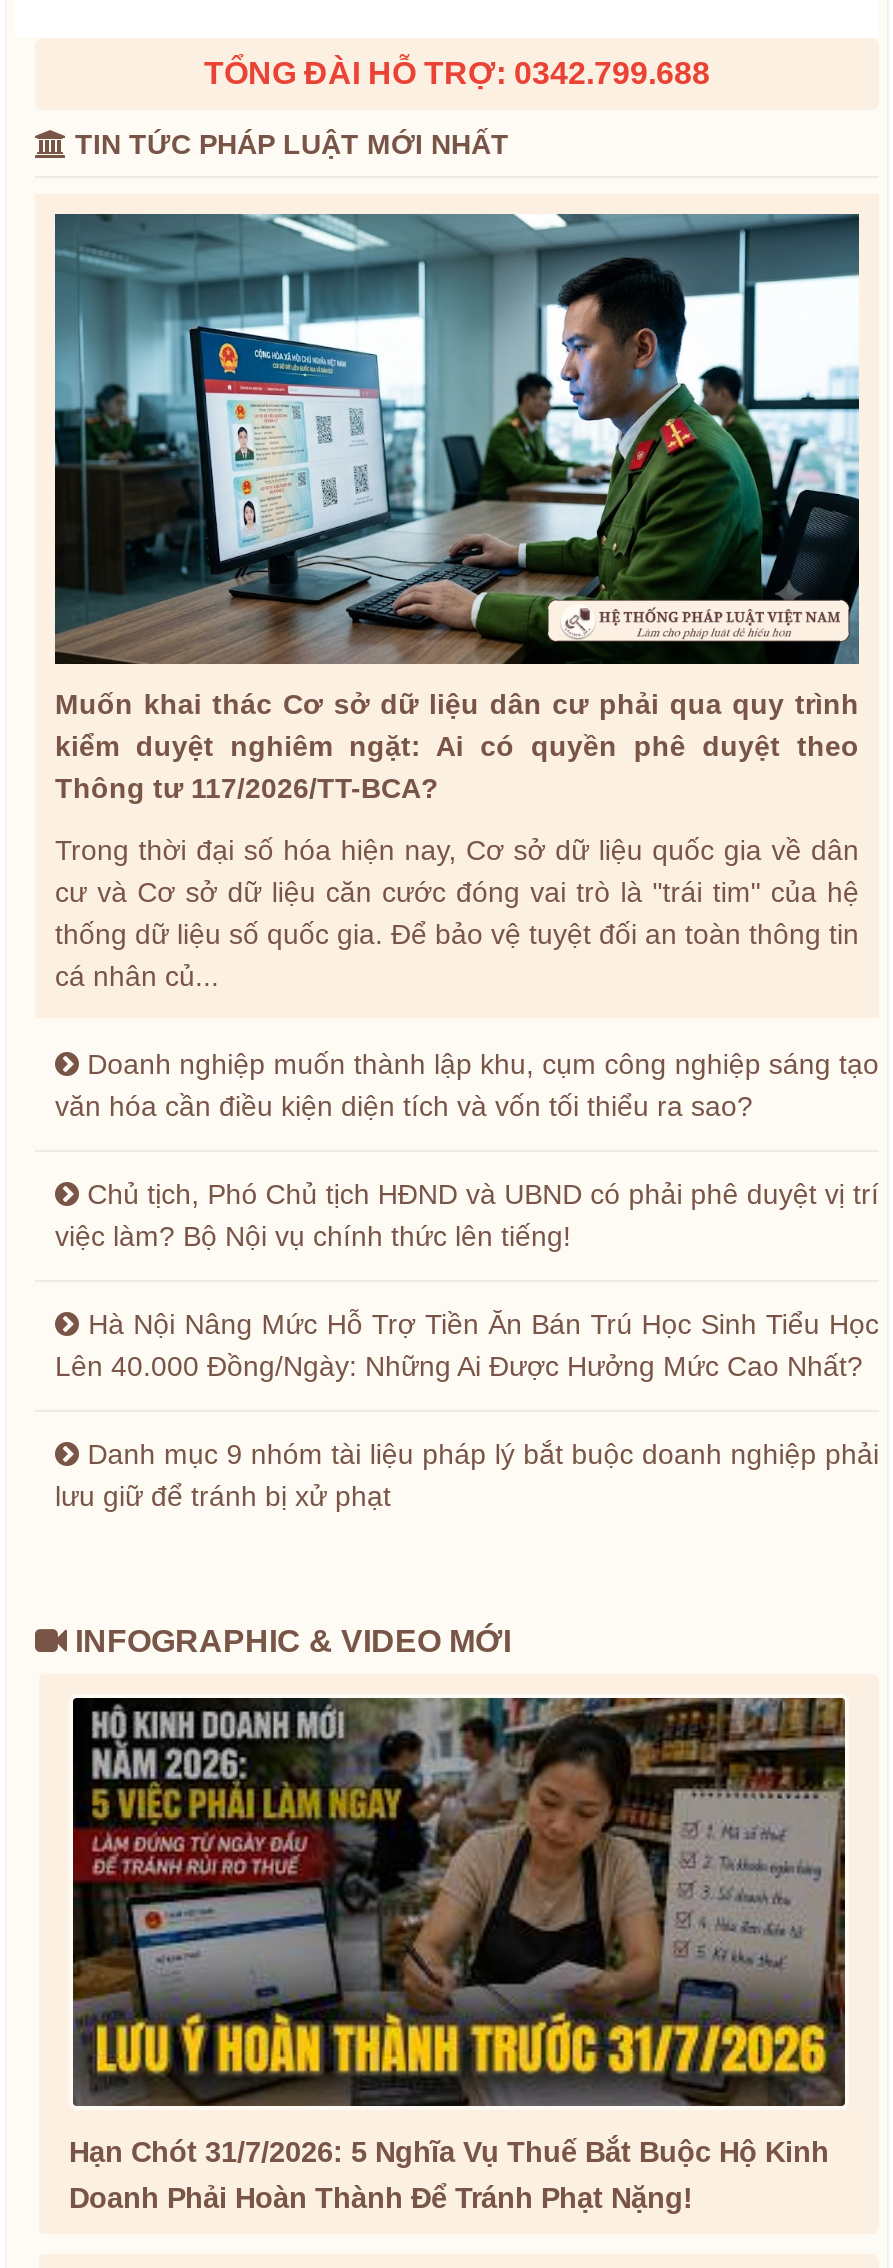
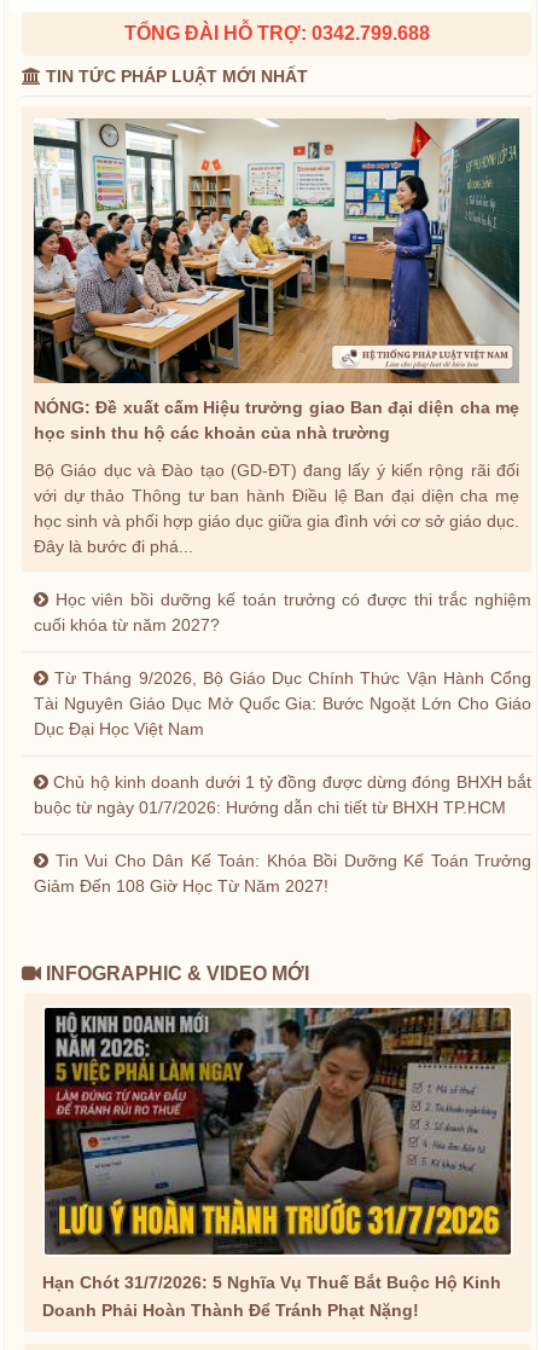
[53,212,859,803] [image] | Muốn khai thác Cơ sở dữ liệu dân cư phải qua quy trình | kiểm duyệt nghiêm ngặt: Ai có quyền phê duyệt theo | Thông tư 117/2026/TT-BCA? -> [33,118,520,443] [image] | NÓNG: Đề xuất cấm Hiệu trưởng giao Ban đại diện cha mẹ | học sinh thu hộ các khoản của nhà trường
[55,833,859,991] Trong thời đại số hóa hiện nay, Cơ sở dữ liệu quốc gia về dân | cư và Cơ sở dữ liệu căn cước đóng vai trò là "trái tim" của hệ | thống dữ liệu số quốc gia. Để bảo vệ tuyệt đối an toàn thông tin | cá nhân củ... -> [34,461,519,556] Bộ Giáo dục và Đào tạo (GD-ĐT) đang lấy ý kiến rộng rãi đối | với dự thảo Thông tư ban hành Điều lệ Ban đại diện cha mẹ | học sinh và phối hợp giáo dục giữa gia đình với cơ sở giáo dục. | Đây là bước đi phá...
[55,1047,879,1121] Doanh nghiệp muốn thành lập khu, cụm công nghiệp sáng tạo | văn hóa cần điều kiện diện tích và vốn tối thiểu ra sao? -> [34,590,531,635] Học viên bồi dưỡng kế toán trưởng có được thi trắc nghiệm | cuối khóa từ năm 2027?
[55,1177,879,1251] Chủ tịch, Phó Chủ tịch HĐND và UBND có phải phê duyệt vị trí | việc làm? Bộ Nội vụ chính thức lên tiếng! -> [34,669,531,739] Từ Tháng 9/2026, Bộ Giáo Dục Chính Thức Vận Hành Cổng | Tài Nguyên Giáo Dục Mở Quốc Gia: Bước Ngoặt Lớn Cho Giáo | Dục Đại Học Việt Nam
[55,1307,879,1381] Hà Nội Nâng Mức Hỗ Trợ Tiền Ăn Bán Trú Học Sinh Tiểu Học | Lên 40.000 Đồng/Ngày: Những Ai Được Hưởng Mức Cao Nhất? -> [34,773,531,817] Chủ hộ kinh doanh dưới 1 tỷ đồng được dừng đóng BHXH bắt | buộc từ ngày 01/7/2026: Hướng dẫn chi tiết từ BHXH TP.HCM
[55,1437,879,1511] Danh mục 9 nhóm tài liệu pháp lý bắt buộc doanh nghiệp phải | lưu giữ để tránh bị xử phạt -> [34,851,531,896] Tin Vui Cho Dân Kế Toán: Khóa Bồi Dưỡng Kế Toán Trưởng | Giảm Đến 108 Giờ Học Từ Năm 2027!

